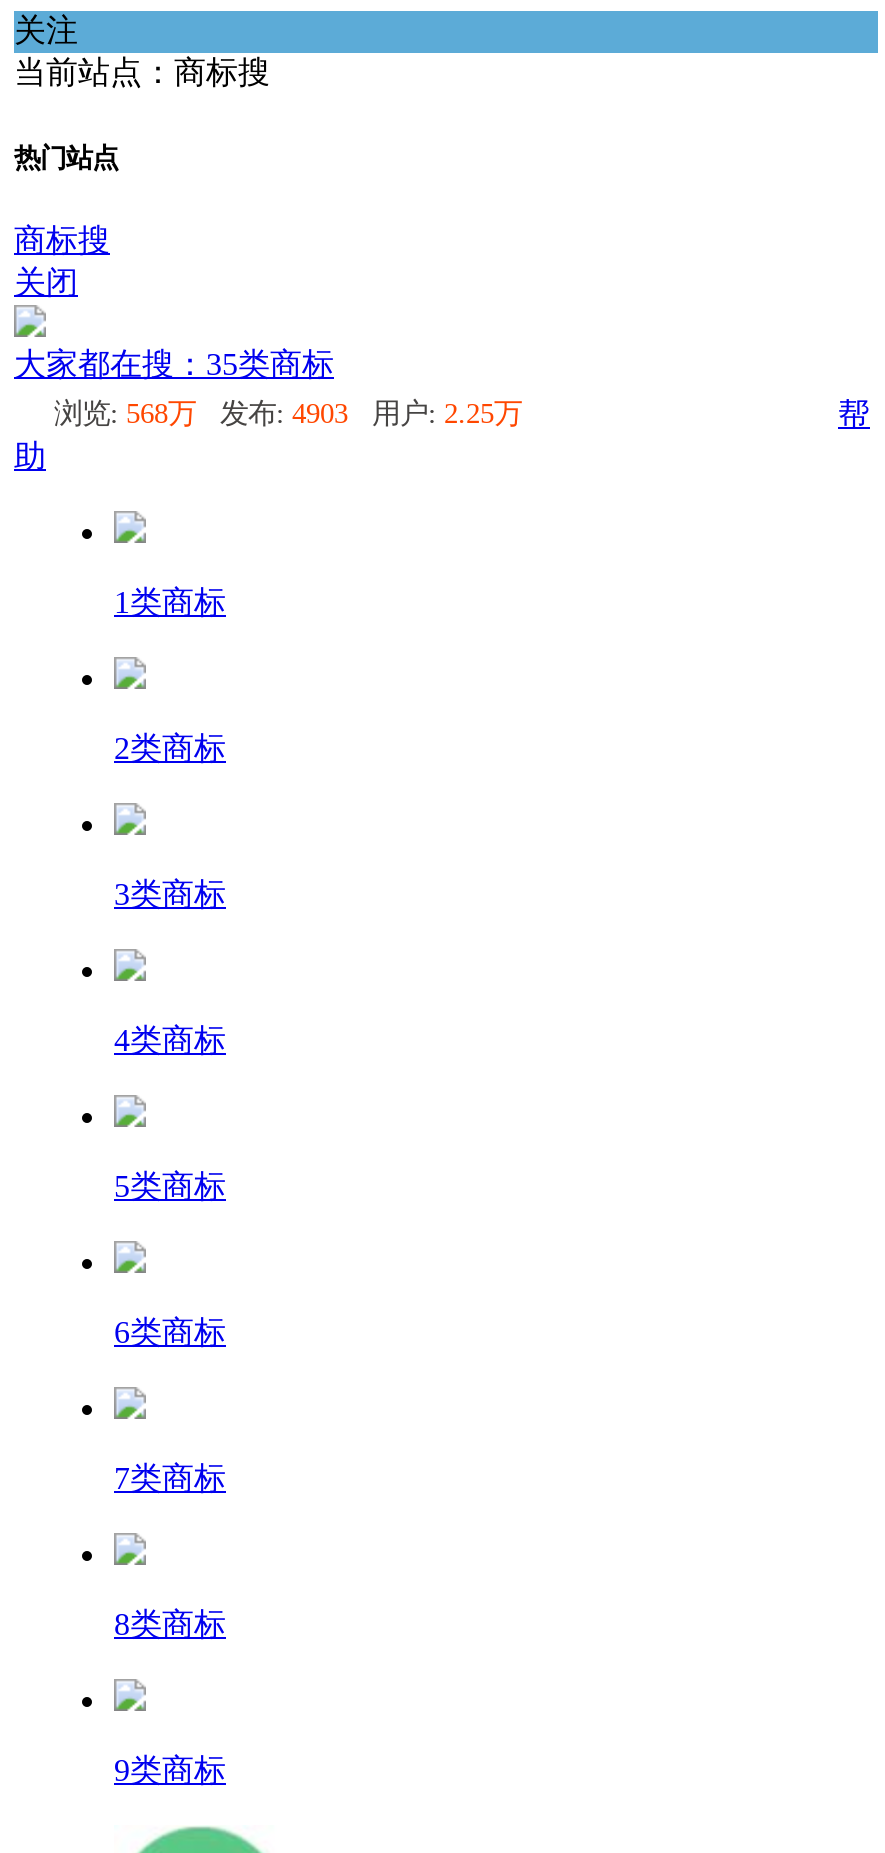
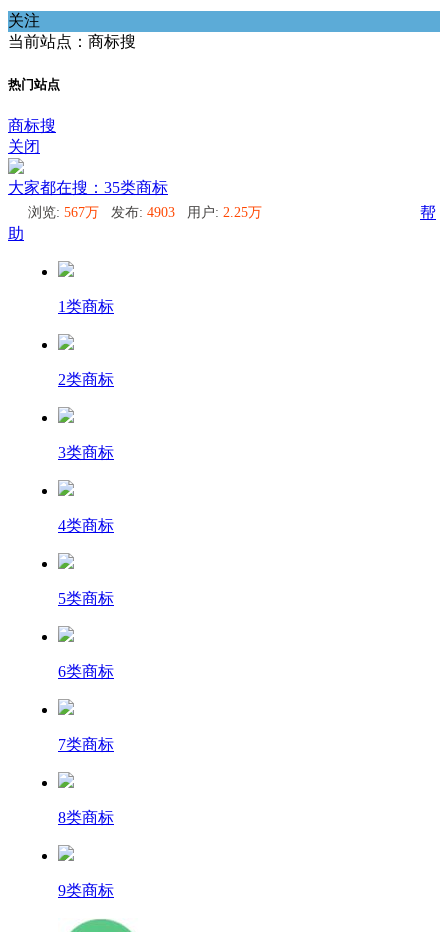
[54,396,522,428] 浏览: 568万发布: 4903用户: 2.25万 -> [28,204,262,220] 浏览: 567万发布: 4903用户: 2.25万

